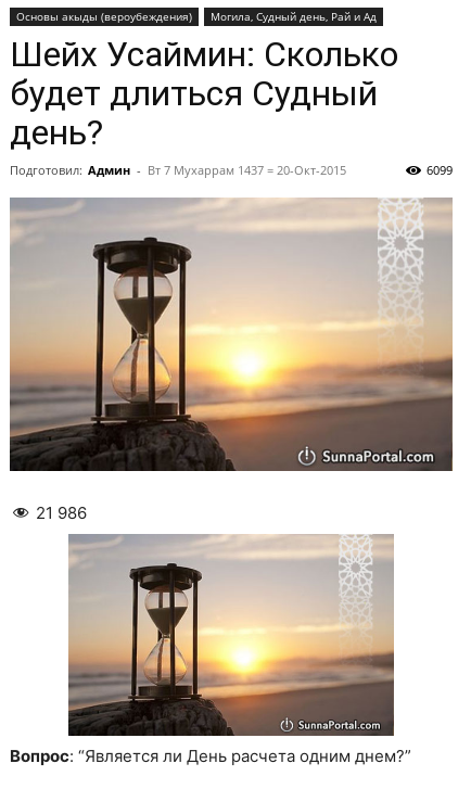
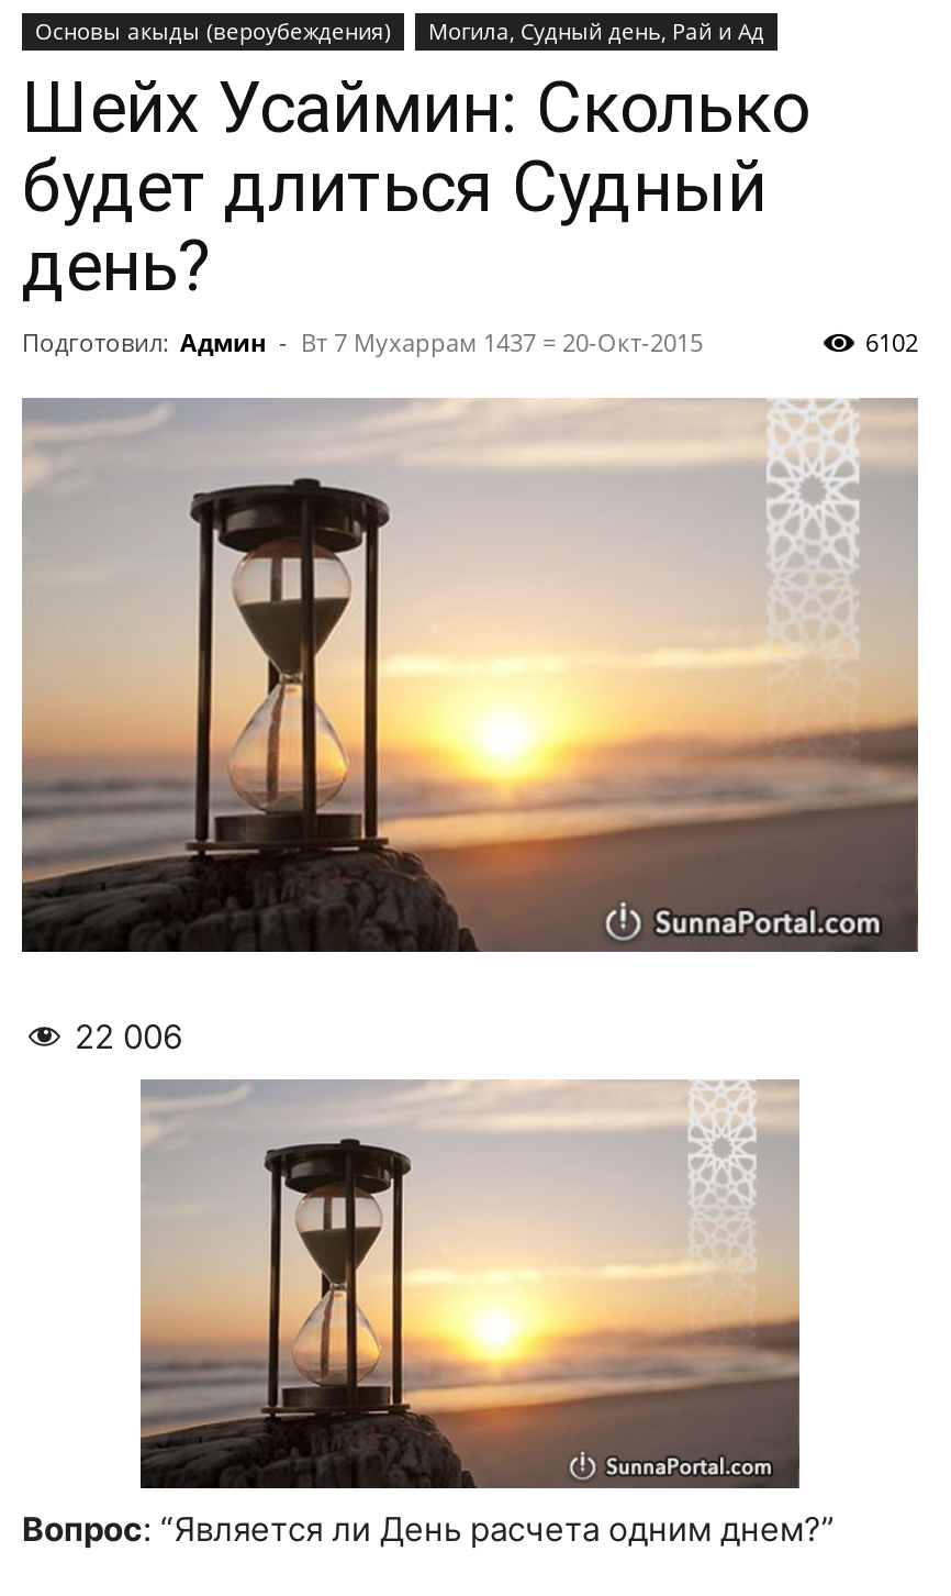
[427,162,453,178] 6099 -> [865,325,918,358] 6102
[36,503,87,523] 21 986 -> [75,1016,182,1058] 22 006

